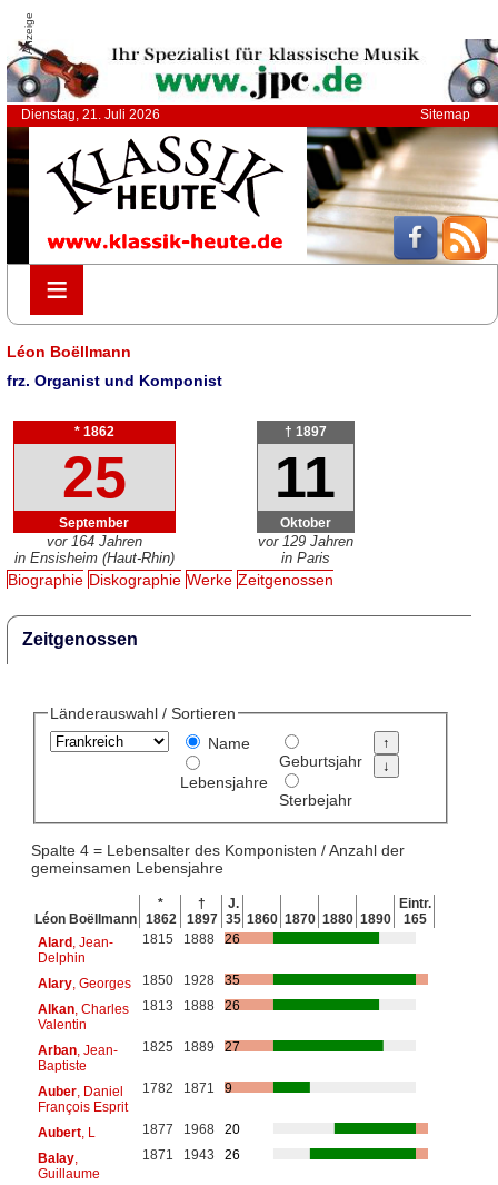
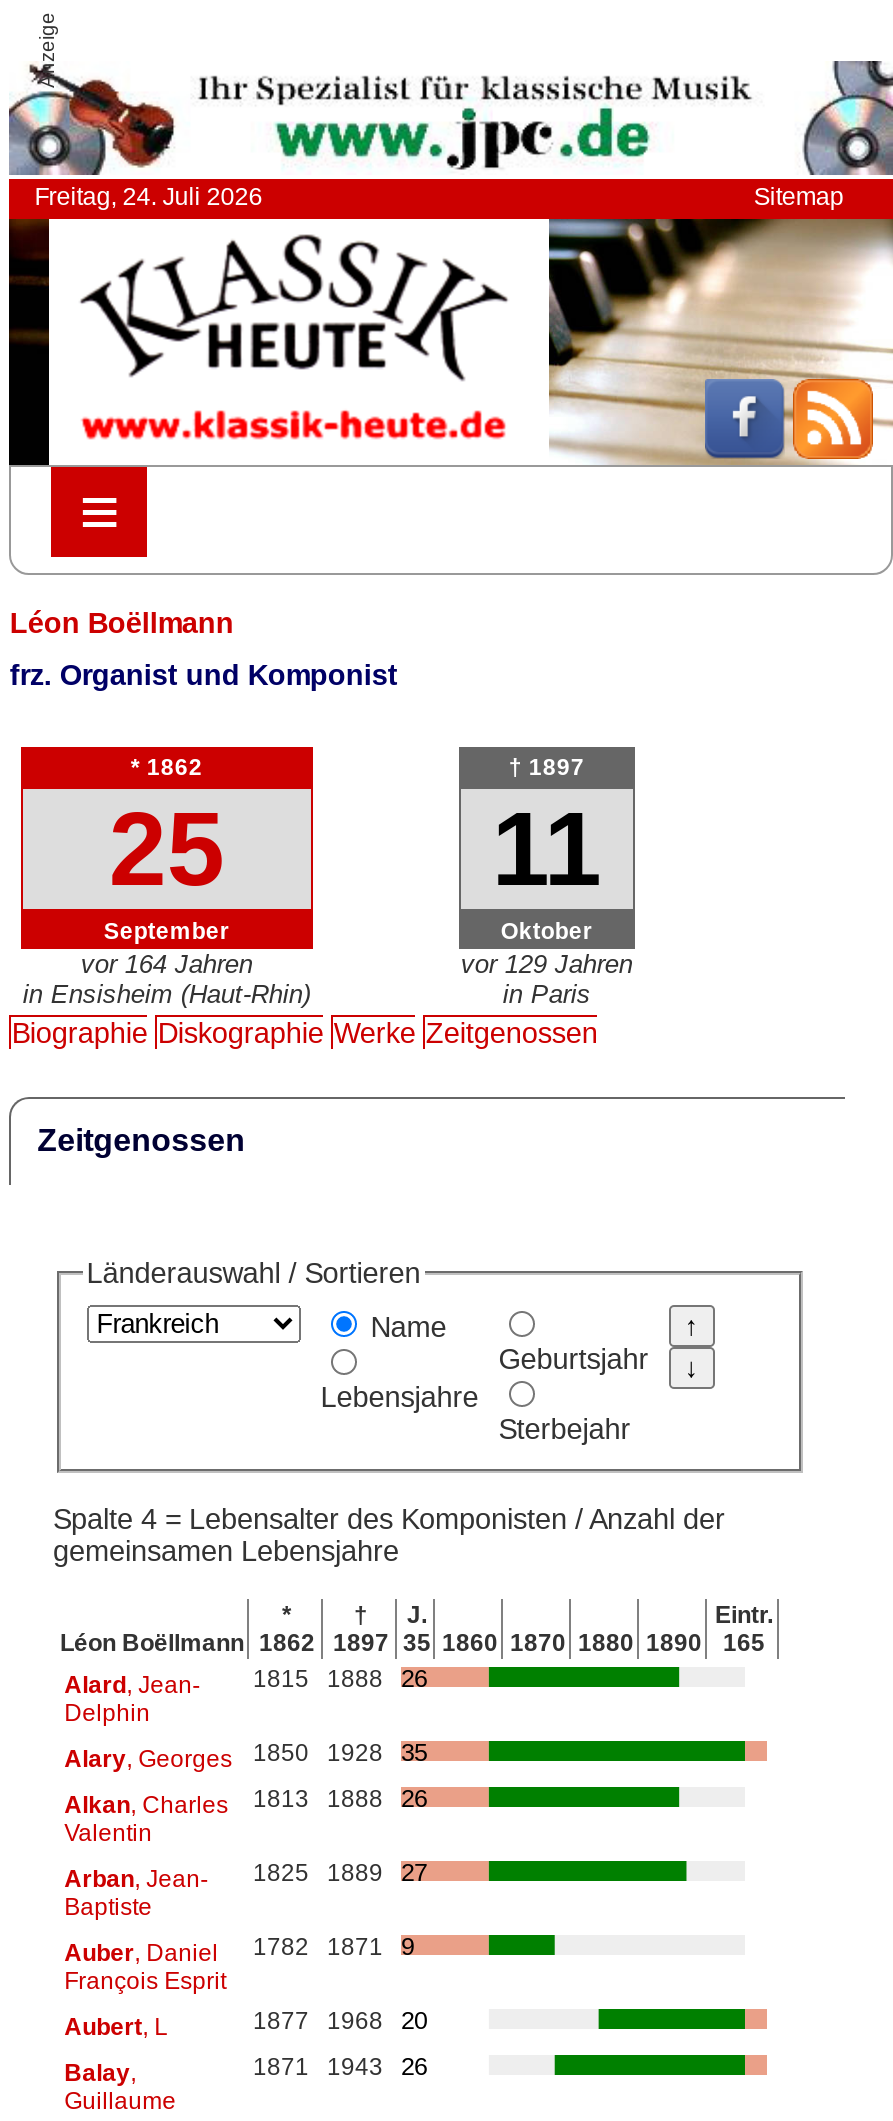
[21,107,160,123] Dienstag, 21. Juli 2026 -> [34,183,262,211] Freitag, 24. Juli 2026

